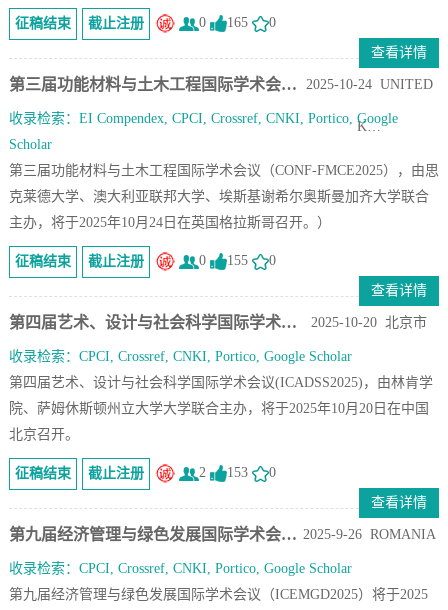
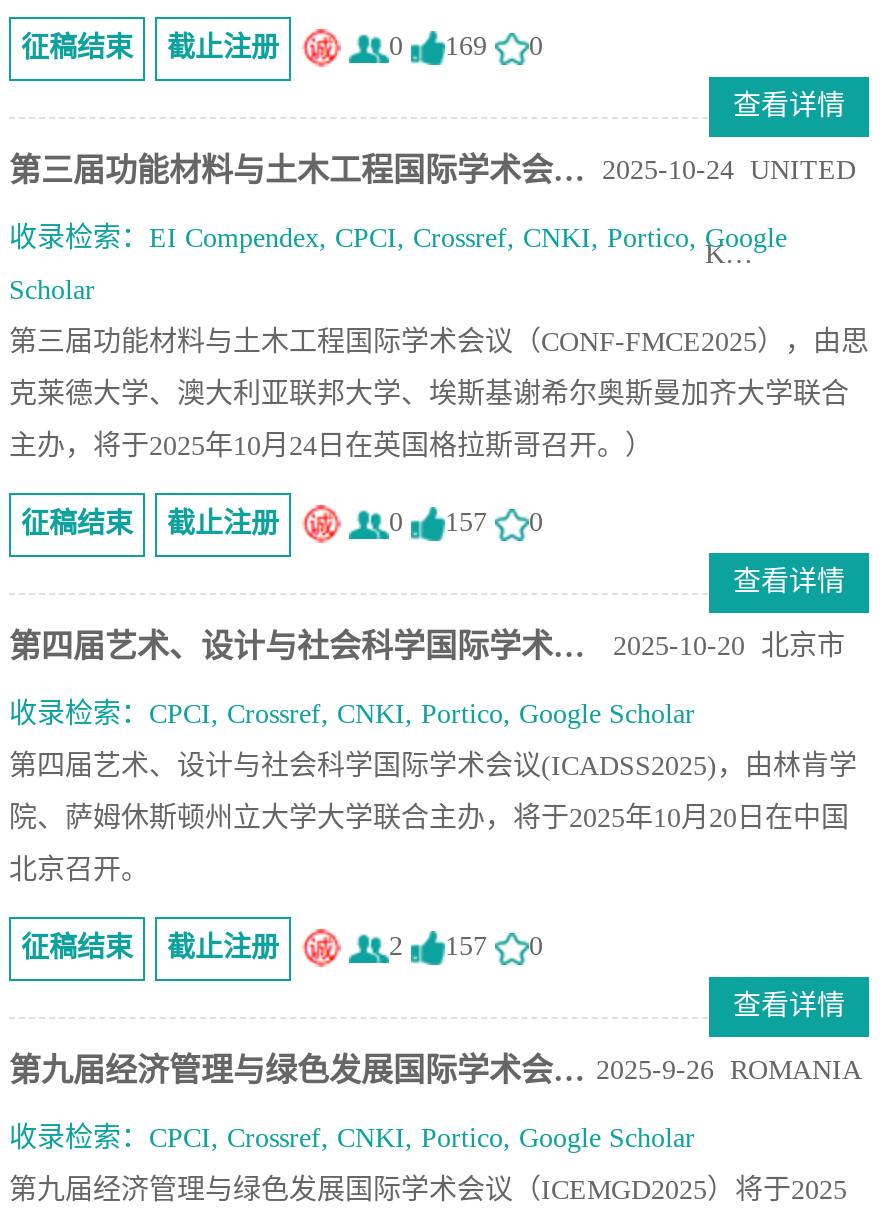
[227,15,252,30] 165 -> [445,31,495,61] 169
[227,253,252,268] 155 -> [445,507,495,537] 157
[227,465,252,480] 153 -> [445,931,495,961] 157

